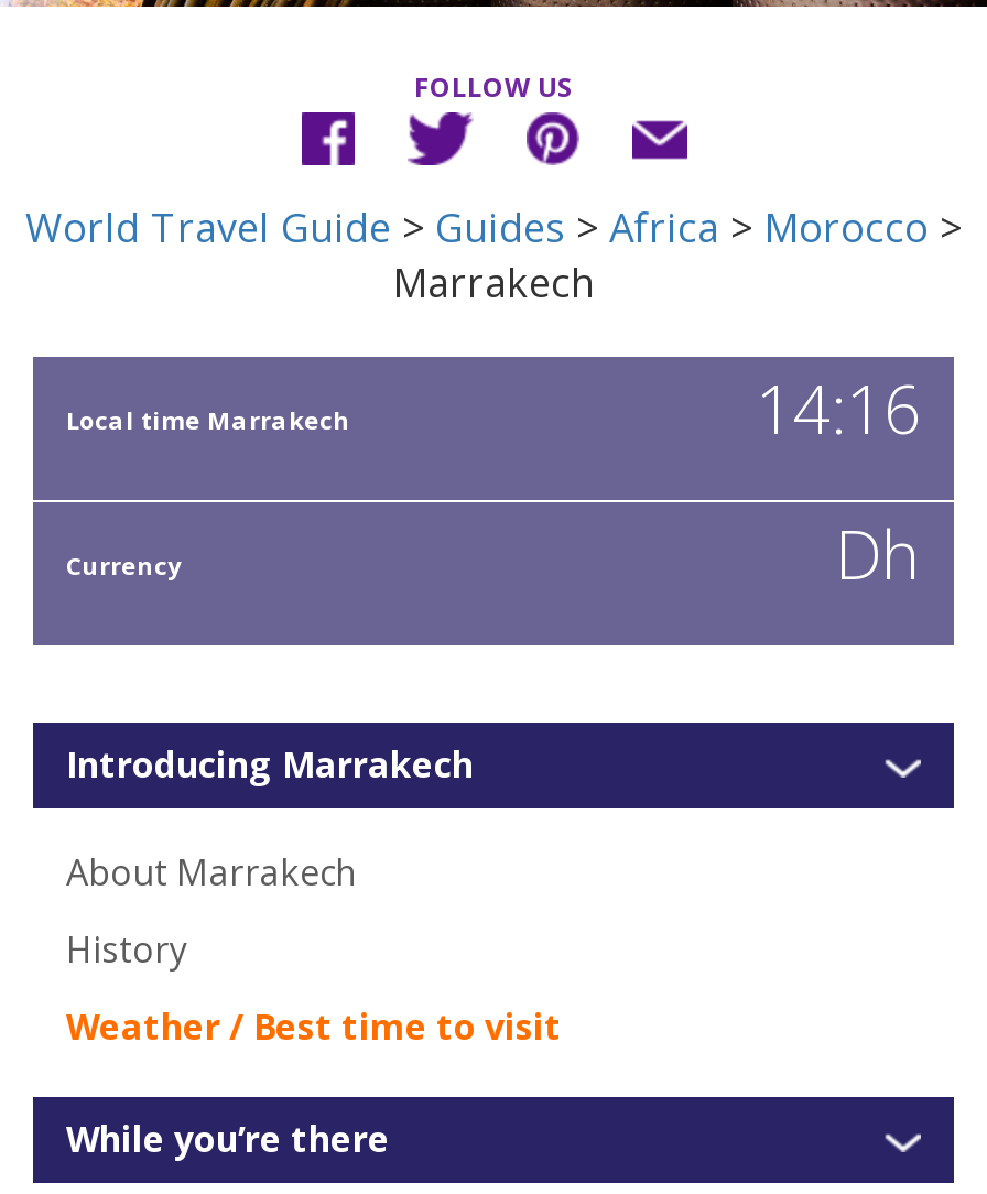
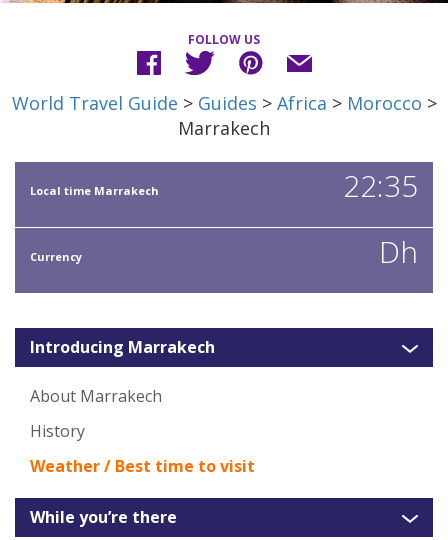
[756,363,921,454] 14:16 -> [343,165,418,206] 22:35

